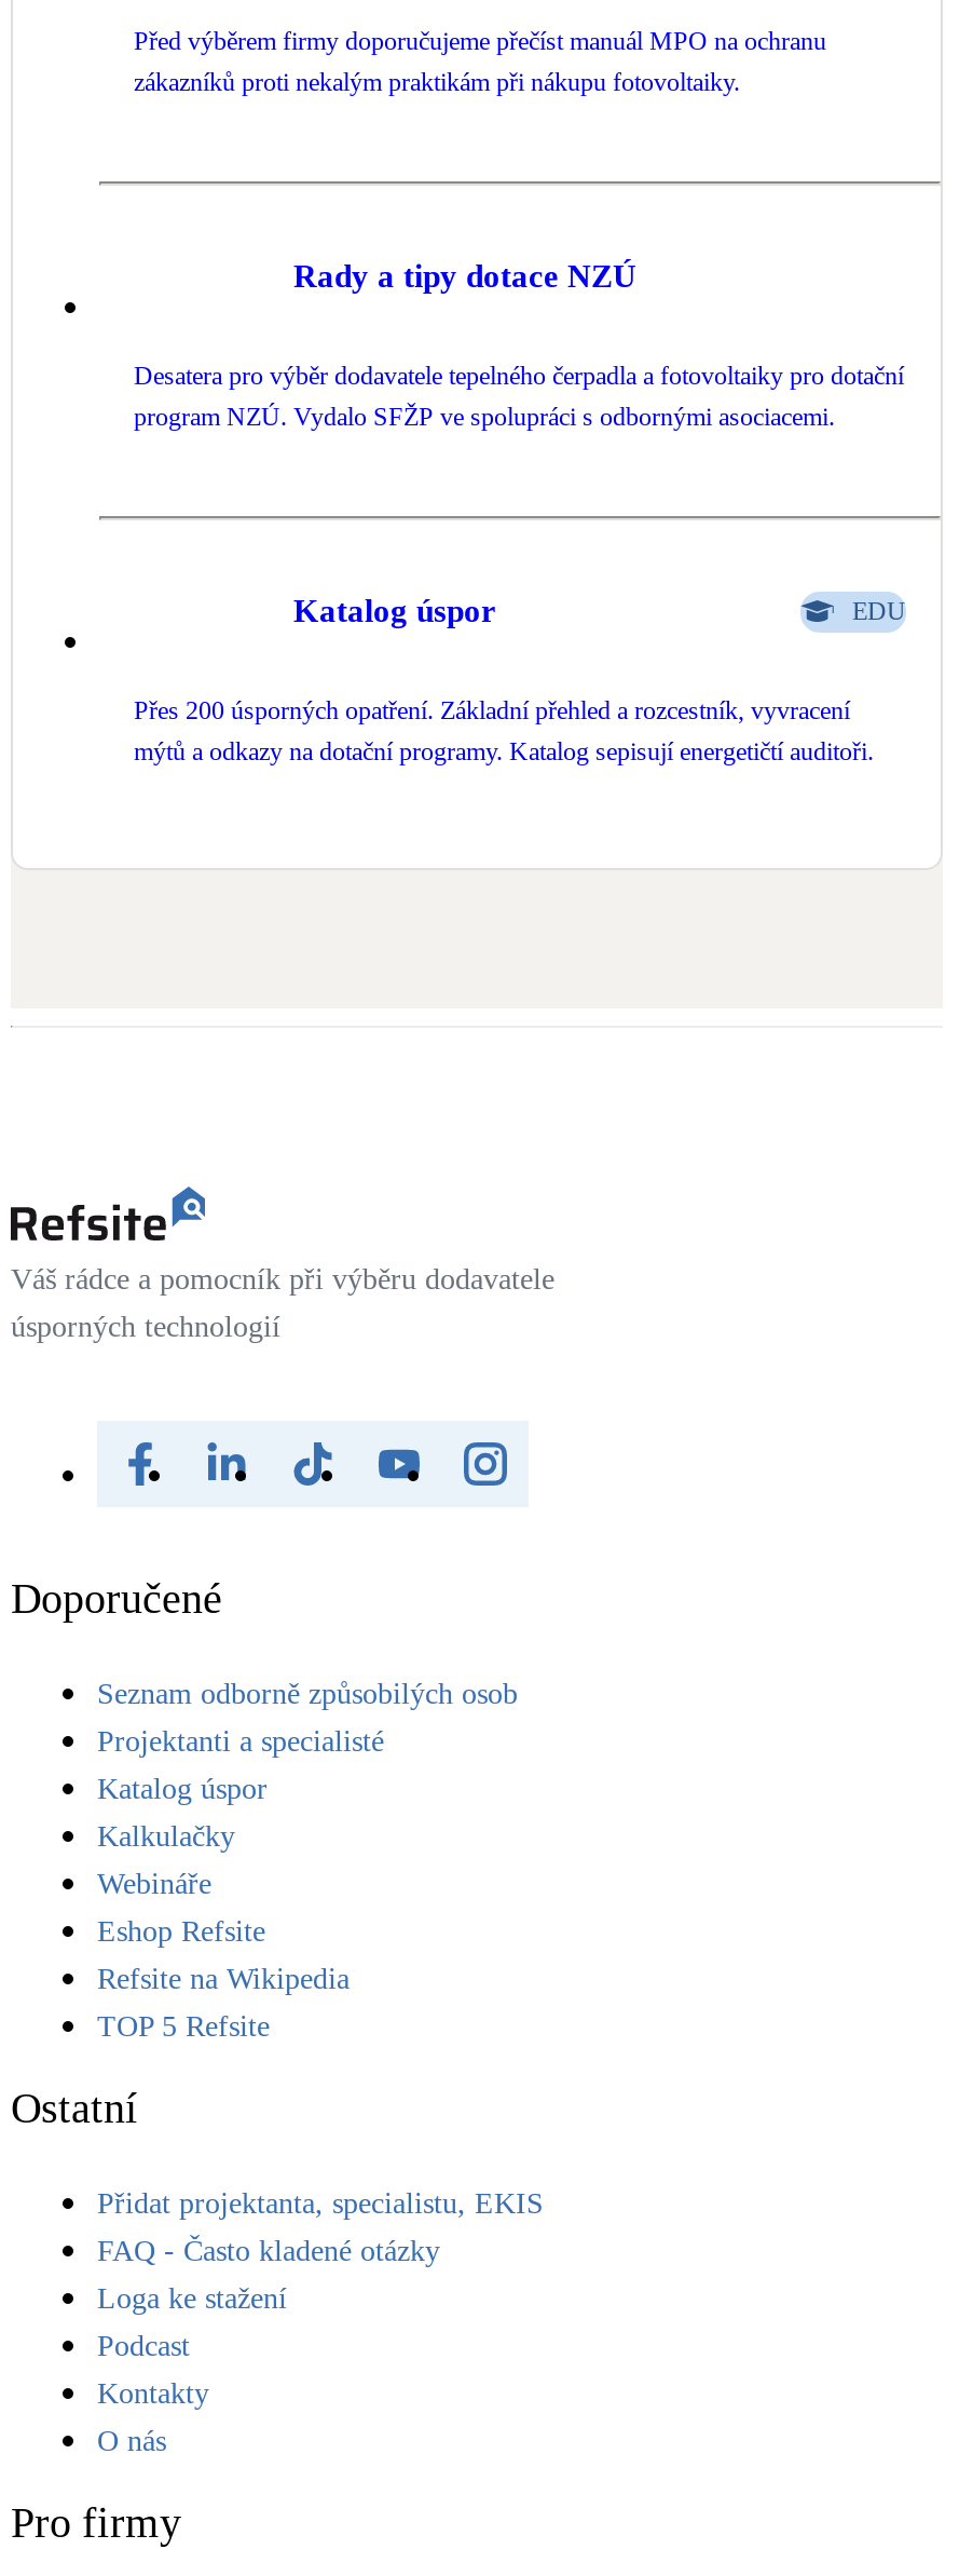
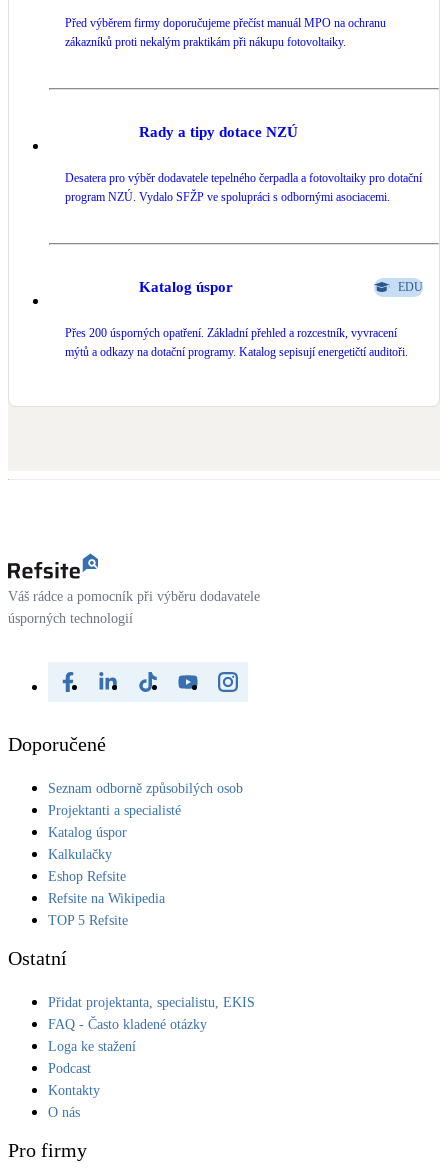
[97,1867,211,1899] Webináře -> none

